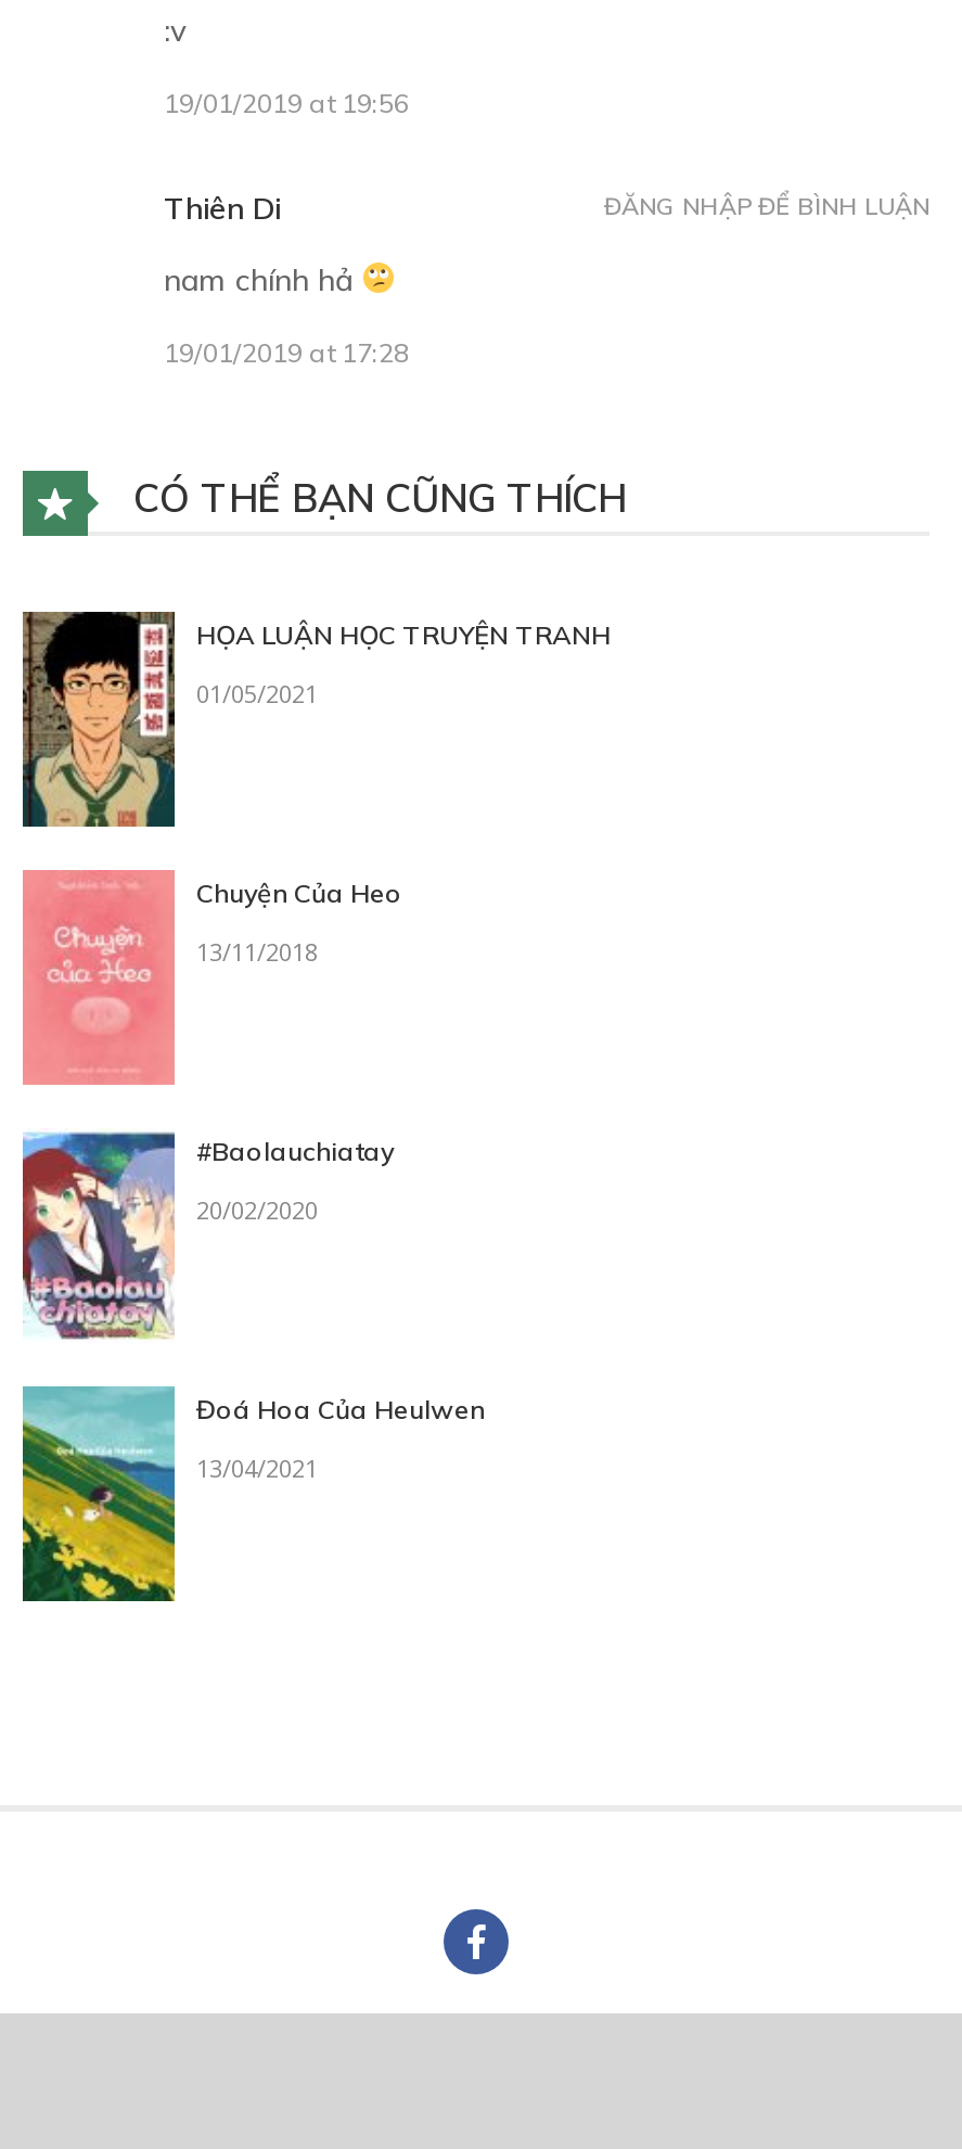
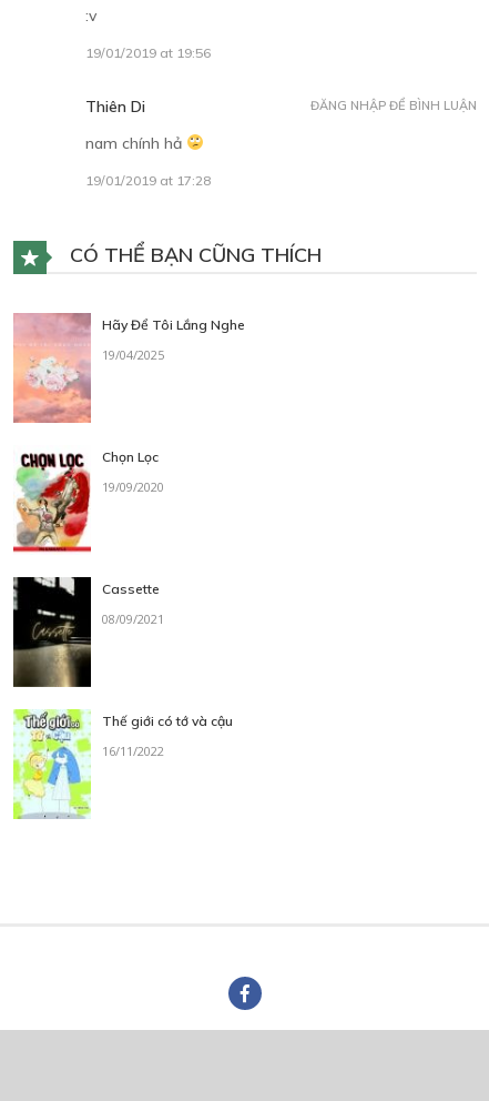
[21,610,611,829] [image] | HỌA LUẬN HỌC TRUYỆN TRANH -> [13,313,245,423] [image] | Hãy Để Tôi Lắng Nghe
[196,677,318,709] 01/05/2021 -> [102,346,164,363] 19/04/2025
[21,868,402,1087] [image] | Chuyện Của Heo -> [13,445,159,555] [image] | Chọn Lọc
[196,935,318,967] 13/11/2018 -> [102,478,164,495] 19/09/2020
[21,1128,394,1343] [image] | #Baolauchiatay -> [12,576,160,688] [image] | Cassette
[196,1193,318,1225] 20/02/2020 -> [102,610,164,627] 08/09/2021
[21,1384,485,1603] [image] | Đoá Hoa Của Heulwen -> [12,708,233,820] [image] | Thế giới có tớ và cậu
[196,1451,318,1484] 13/04/2021 -> [102,742,164,759] 16/11/2022

